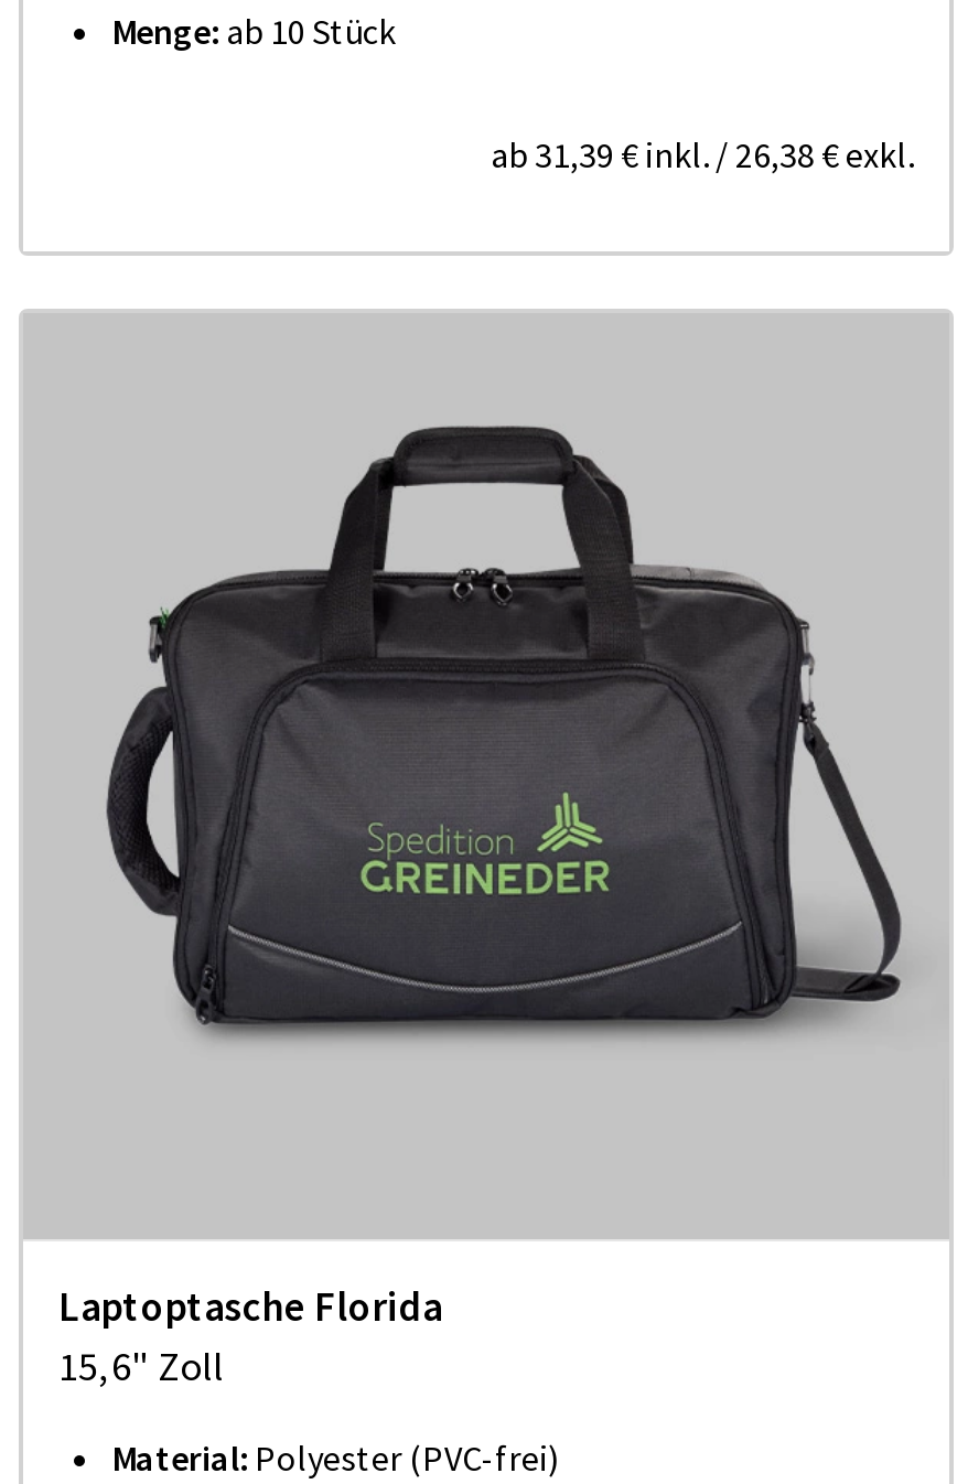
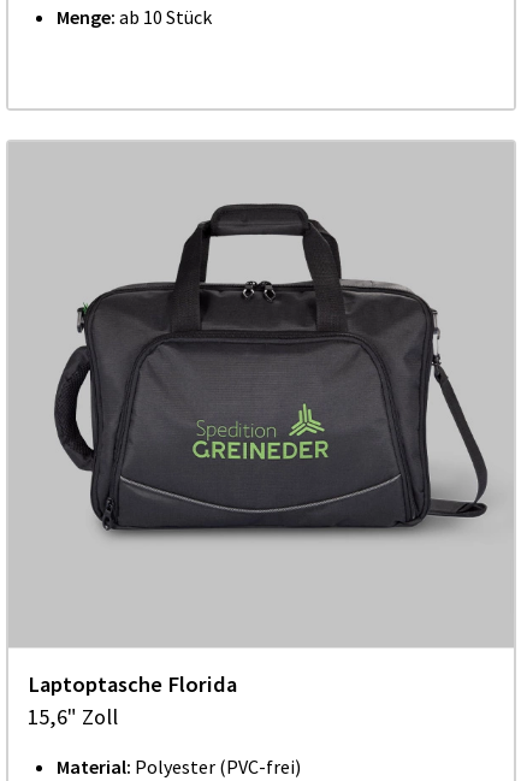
[491,131,914,175] ab 31,39 €inkl. / 26,38 €exkl. -> none

